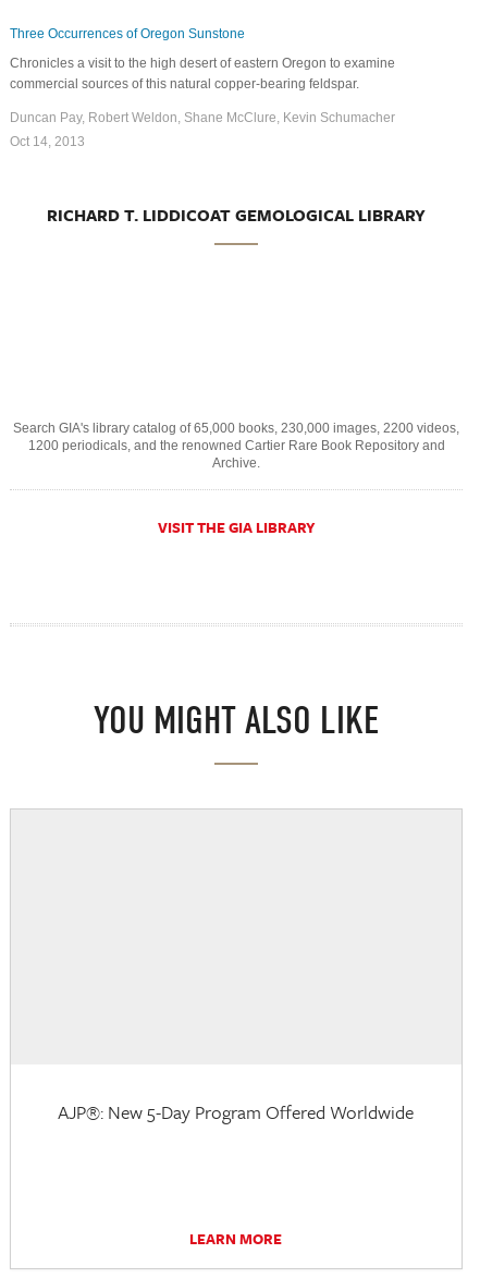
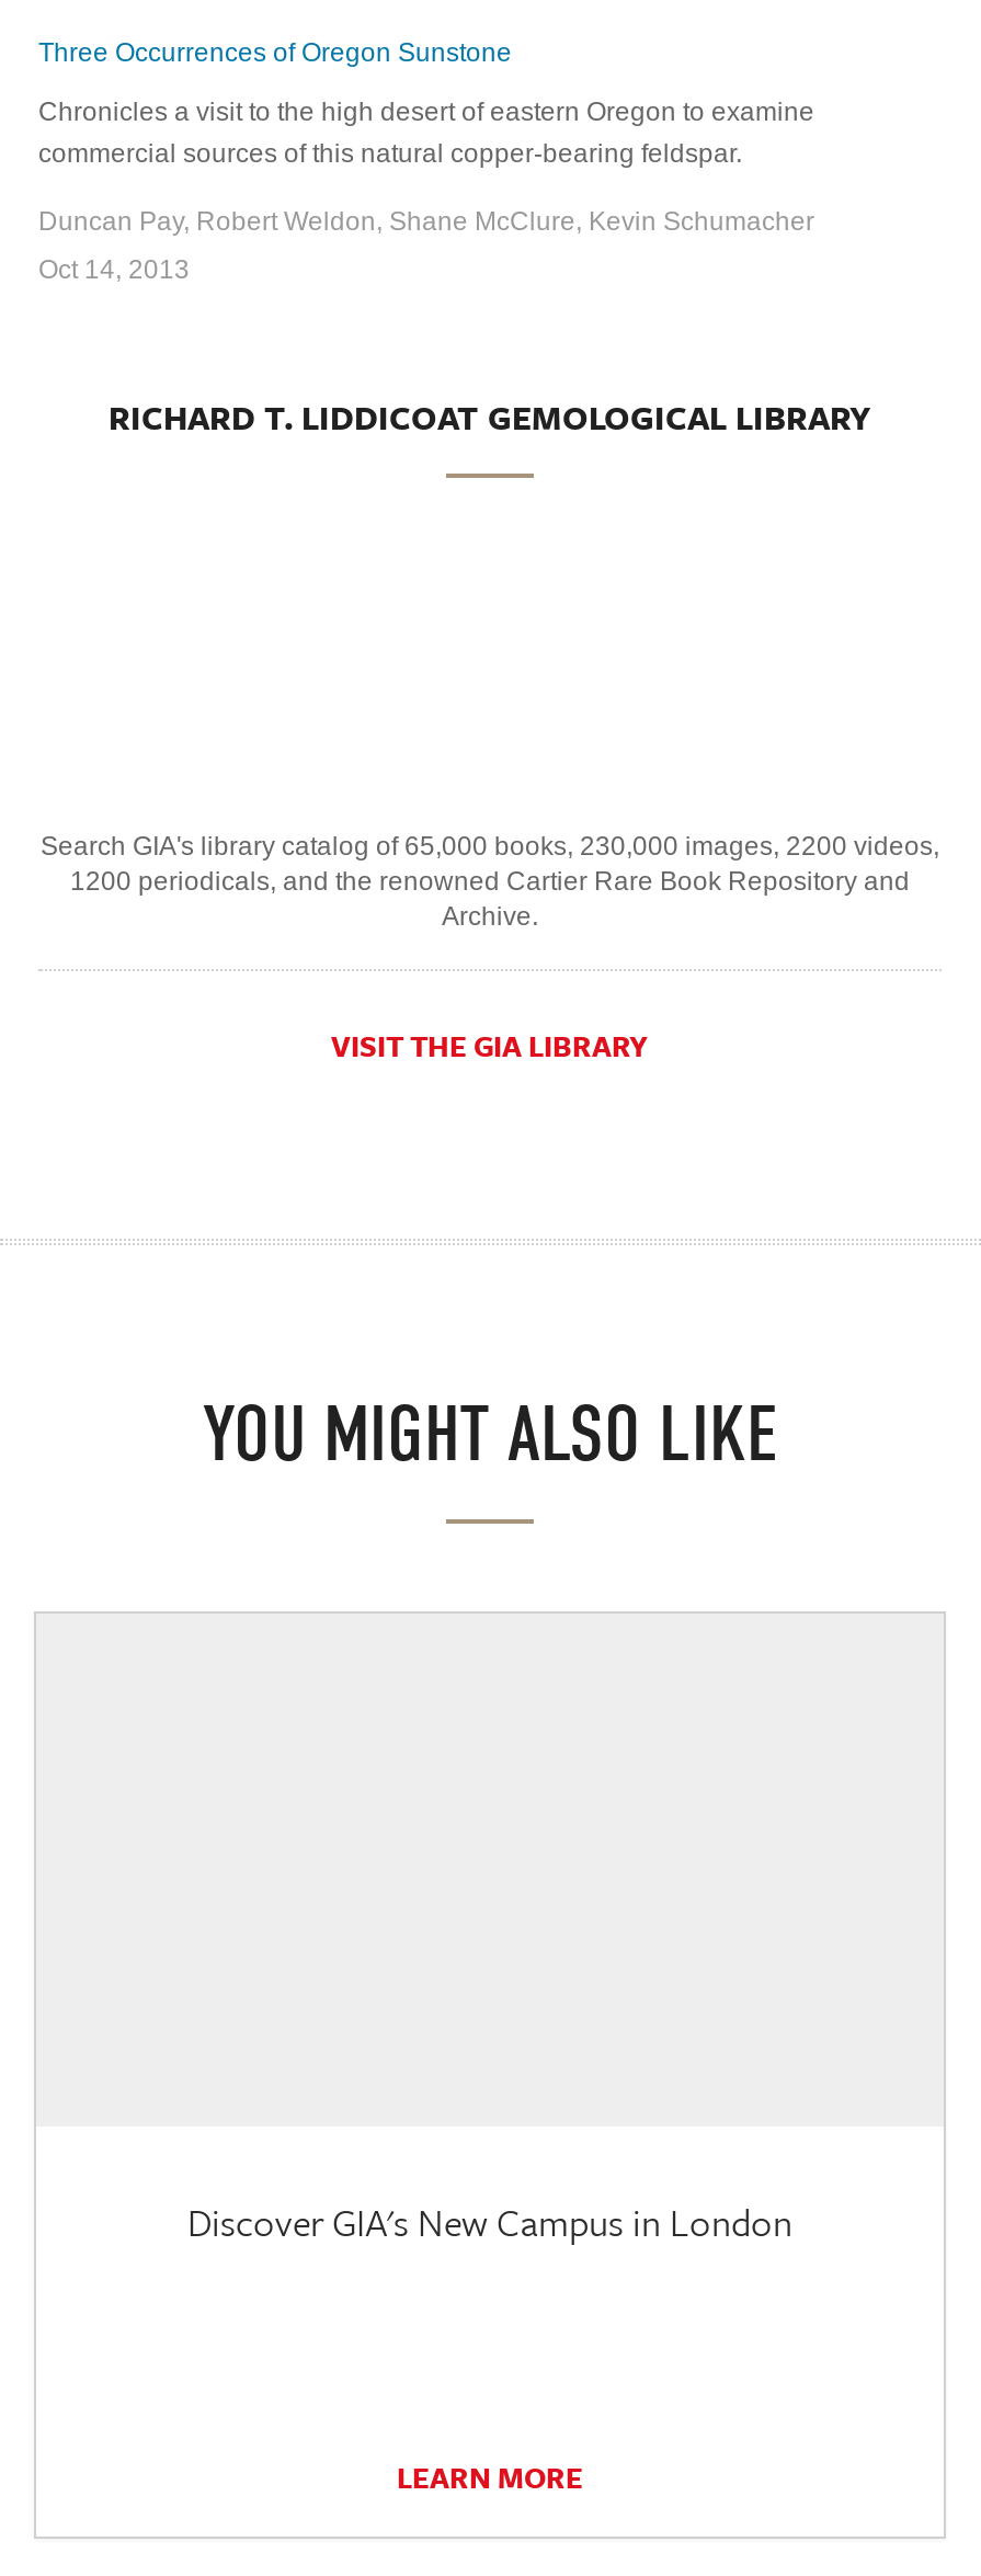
[58,1098,414,1125] AJP®: New 5-Day Program Offered Worldwide -> [187,2193,792,2248] Discover GIA's New Campus in London

